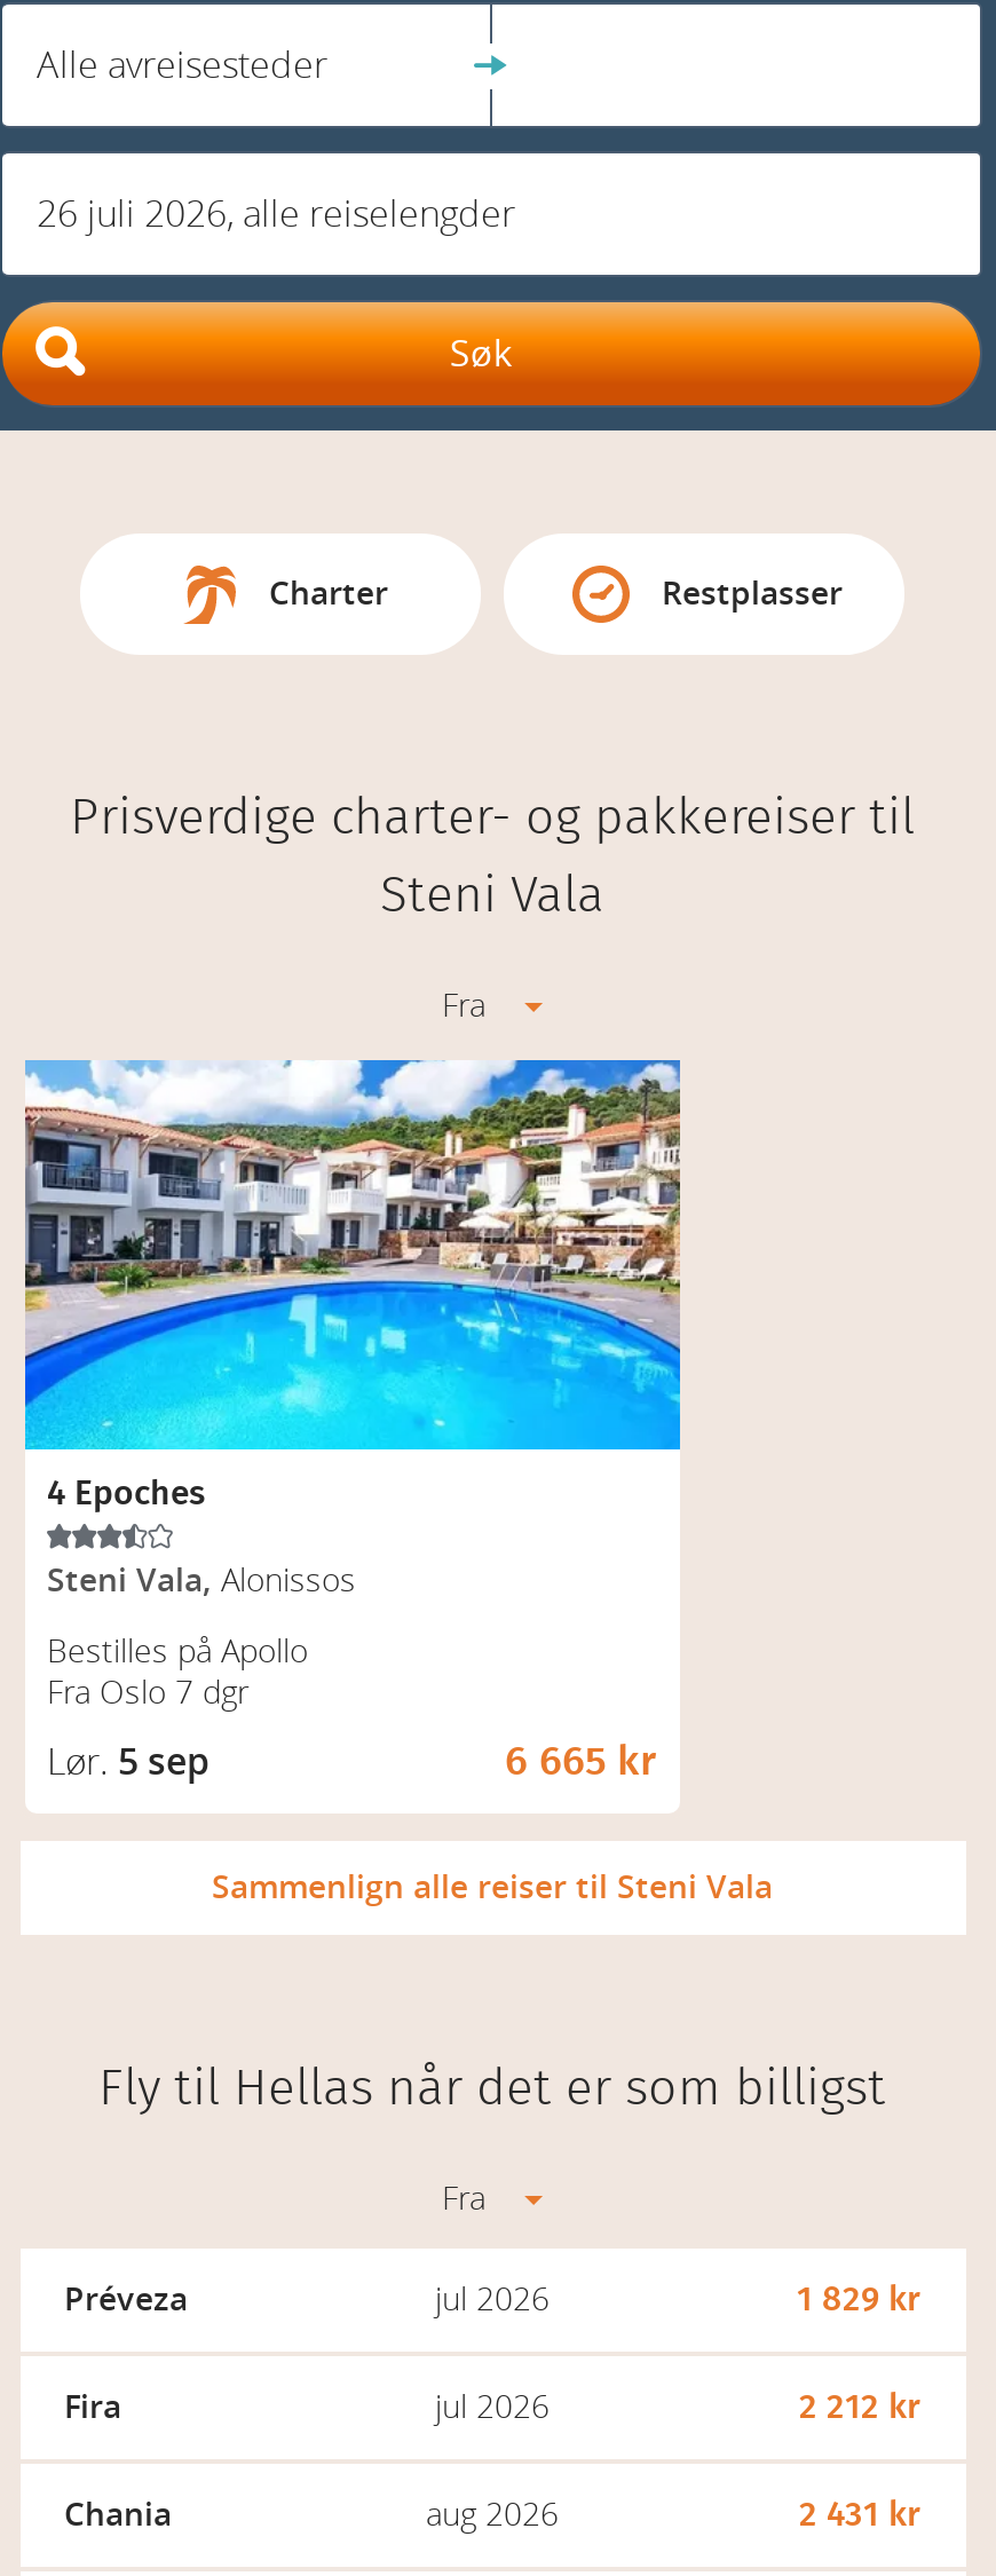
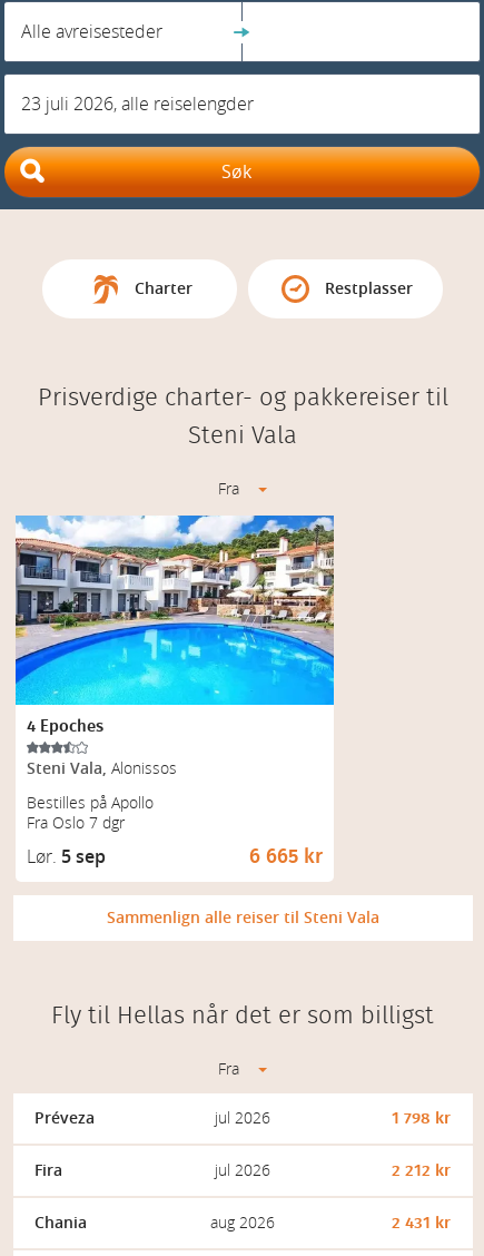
[37,192,515,236] 26 juli 2026, alle reiselengder -> [21,94,254,115] 23 juli 2026, alle reiselengder
[797,2283,920,2317] 1 829 kr -> [392,1110,451,1127] 1 798 kr

